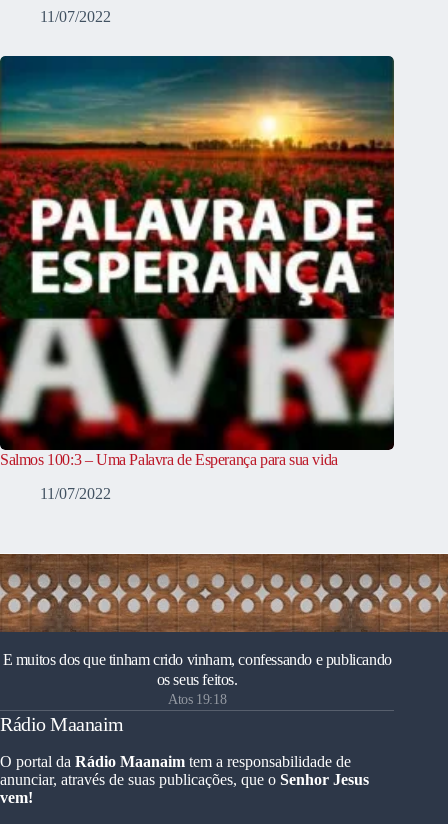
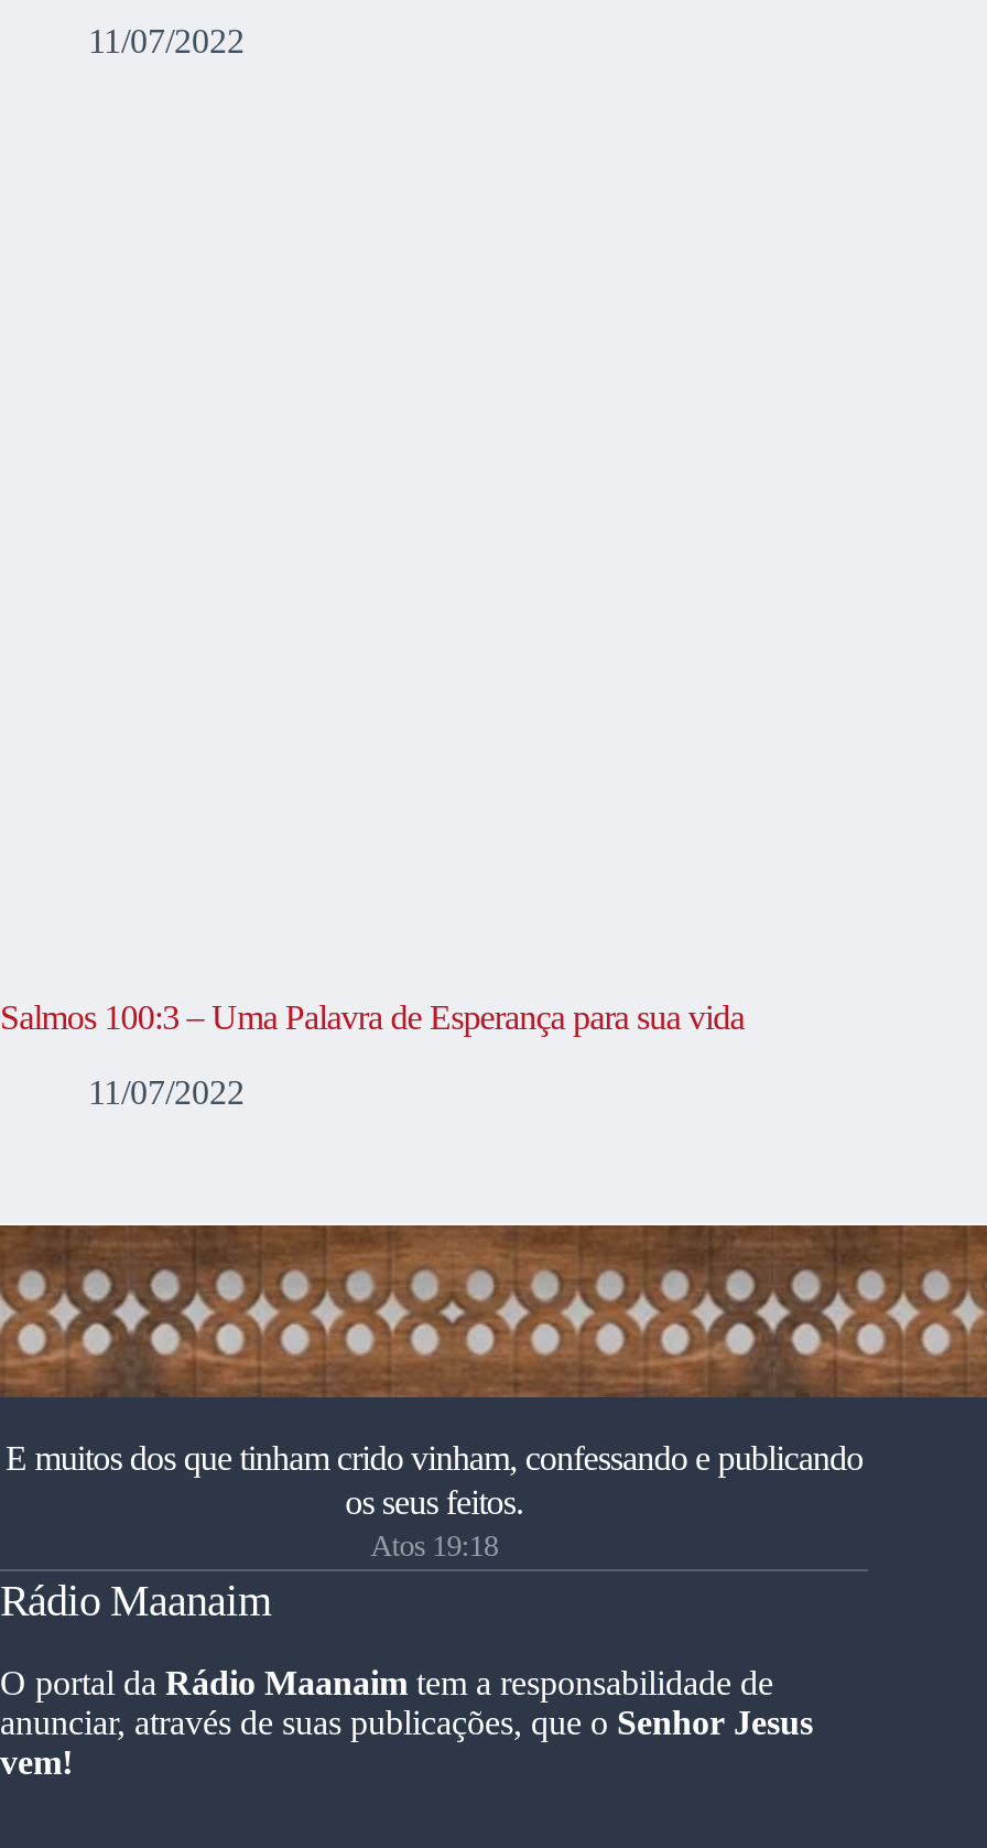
[3,55,395,451] [image] -> none

